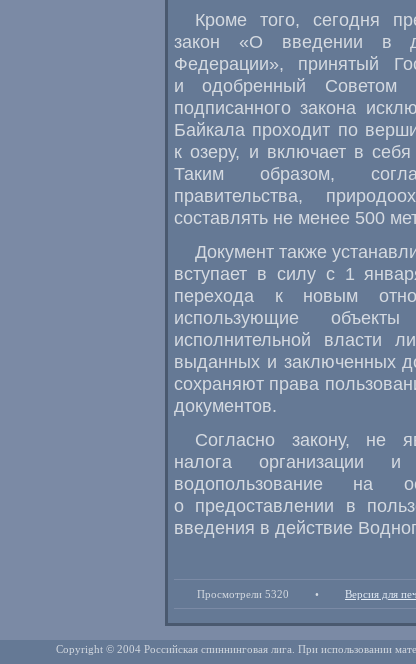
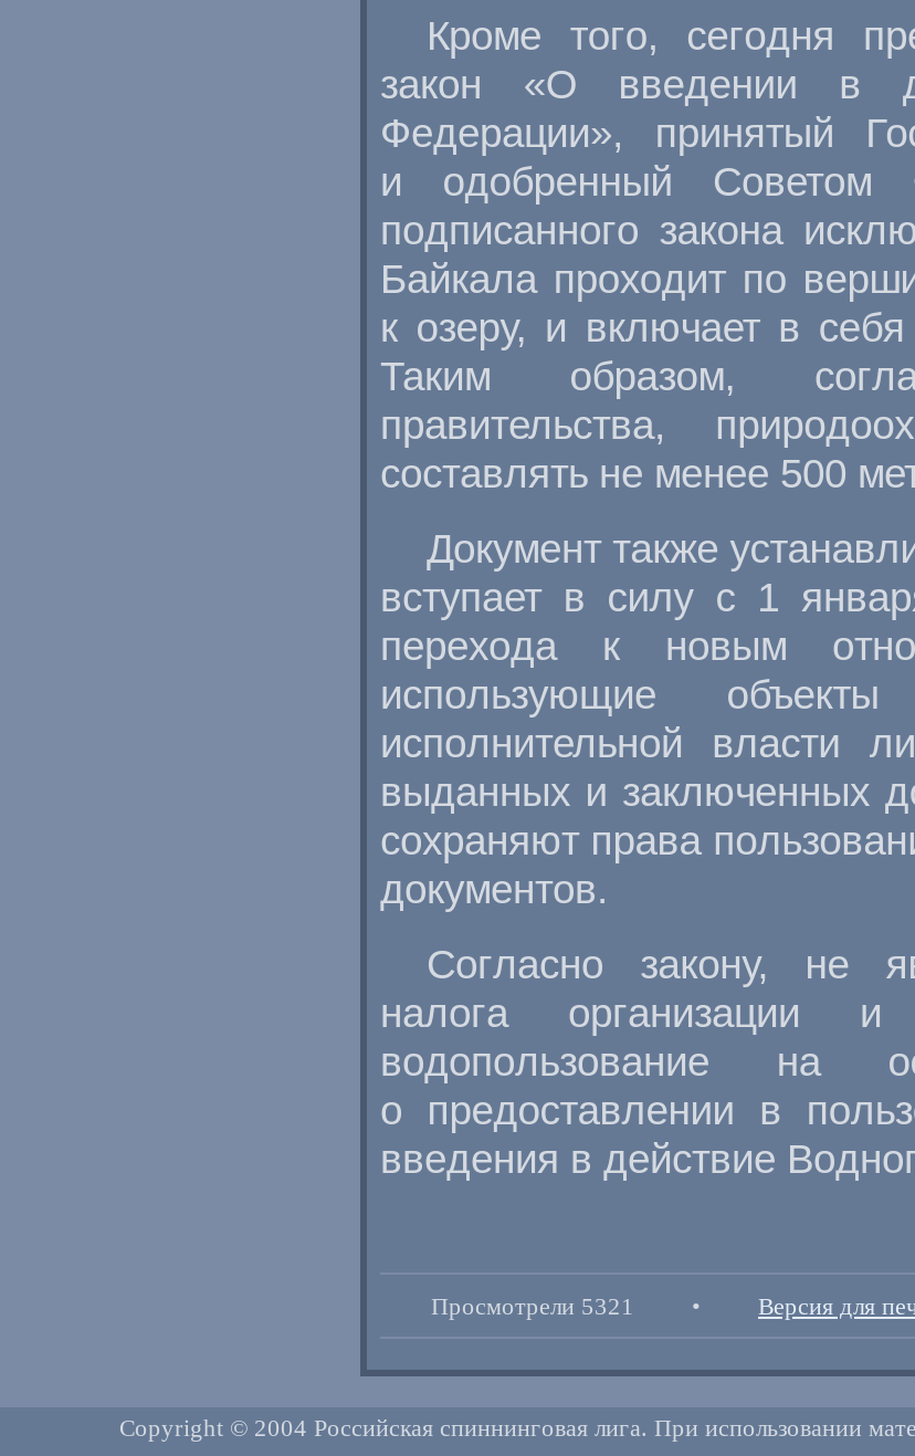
[197,588,289,600] Просмотрели 5320 -> [431,1292,634,1319] Просмотрели 5321

